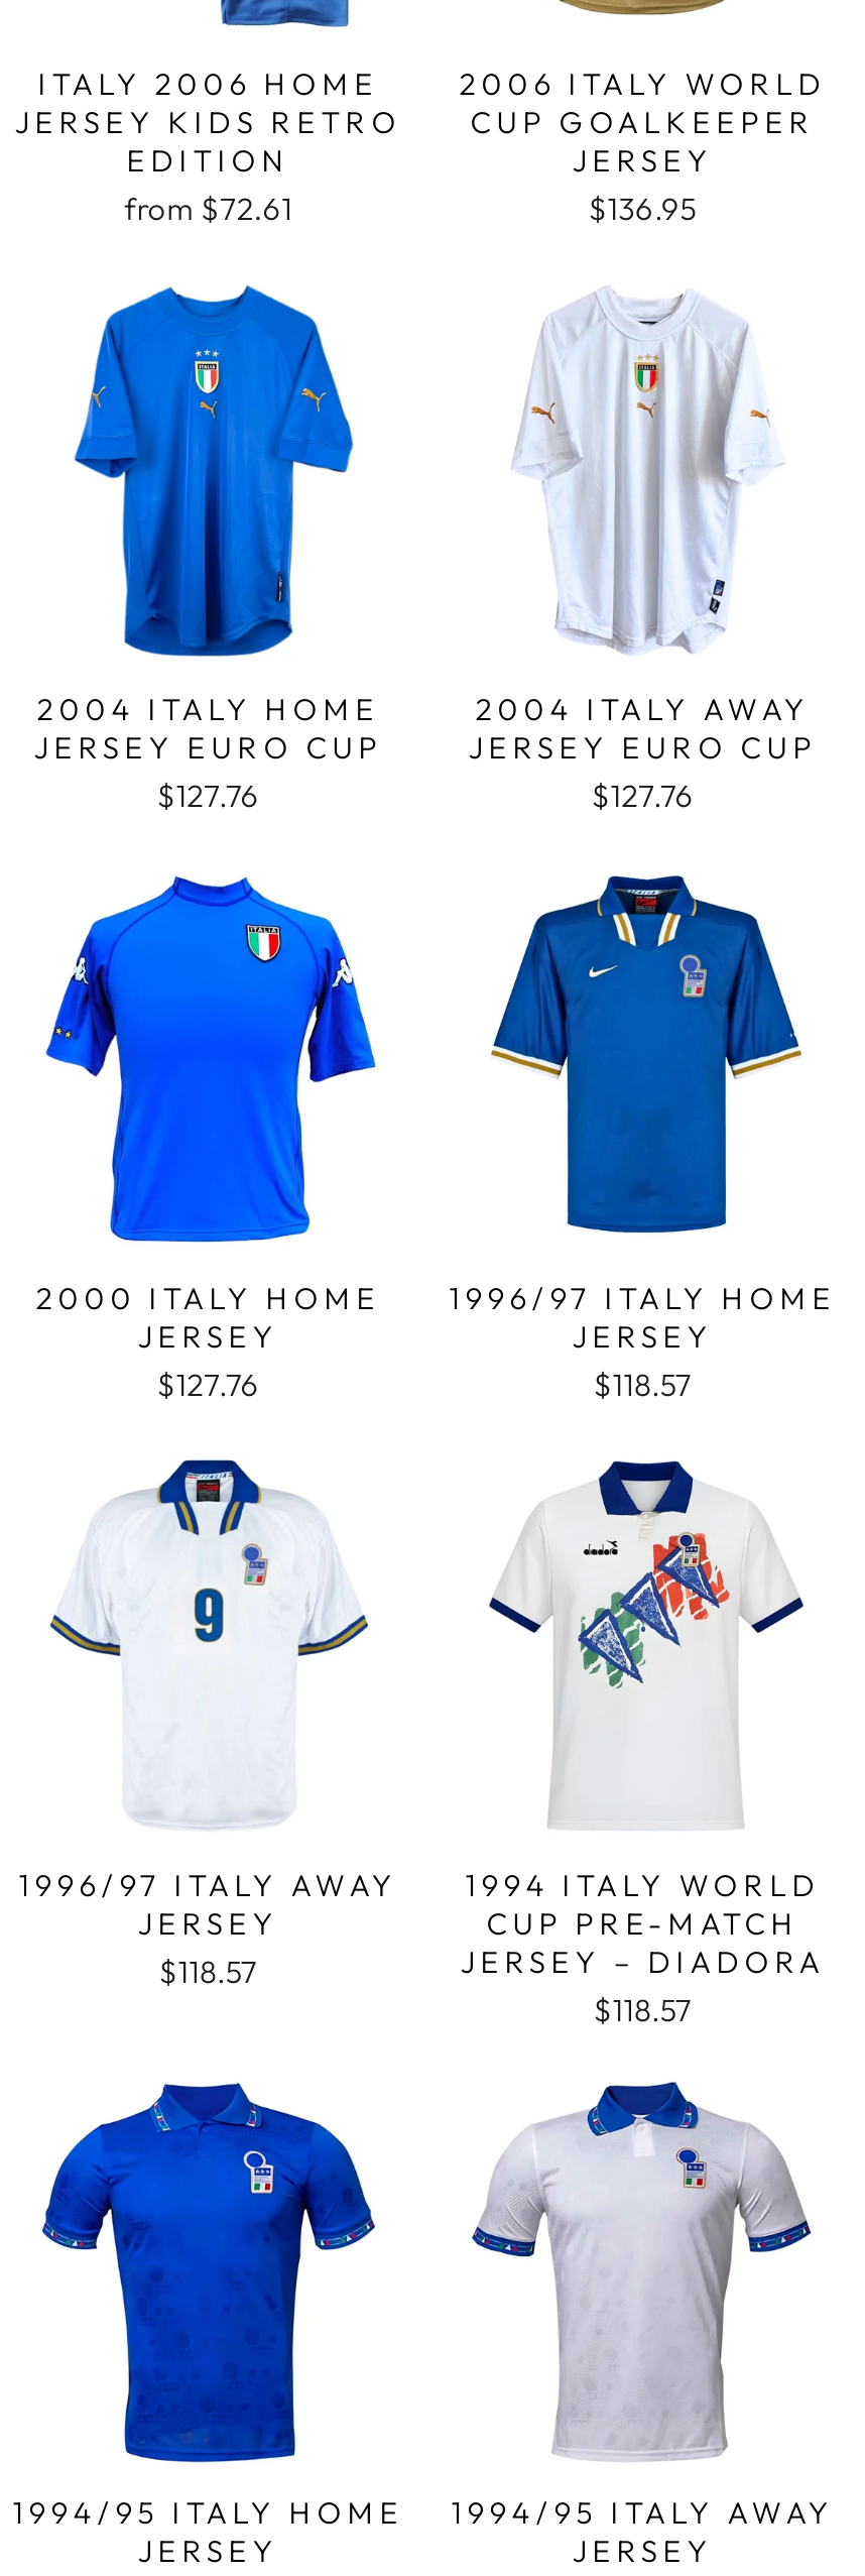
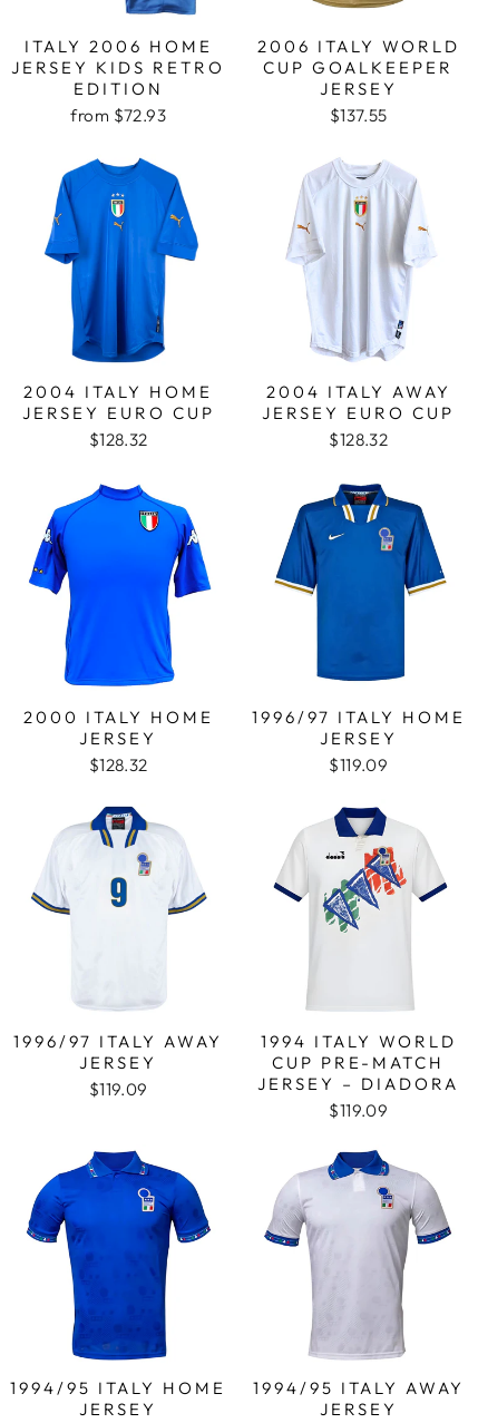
[124,189,292,227] from $72.61 -> [71,104,166,125] from $72.93
[588,189,697,227] $136.95 -> [330,104,387,125] $137.55
[157,777,259,815] $127.76 -> [89,429,148,450] $128.32
[591,777,694,815] $127.76 -> [329,429,388,450] $128.32
[157,1365,259,1403] $127.76 -> [89,754,148,775] $128.32
[593,1365,692,1403] $118.57 -> [329,754,388,775] $119.09
[159,1953,257,1991] $118.57 -> [89,1079,148,1100] $119.09
[593,1991,692,2029] $118.57 -> [329,1100,388,1121] $119.09

